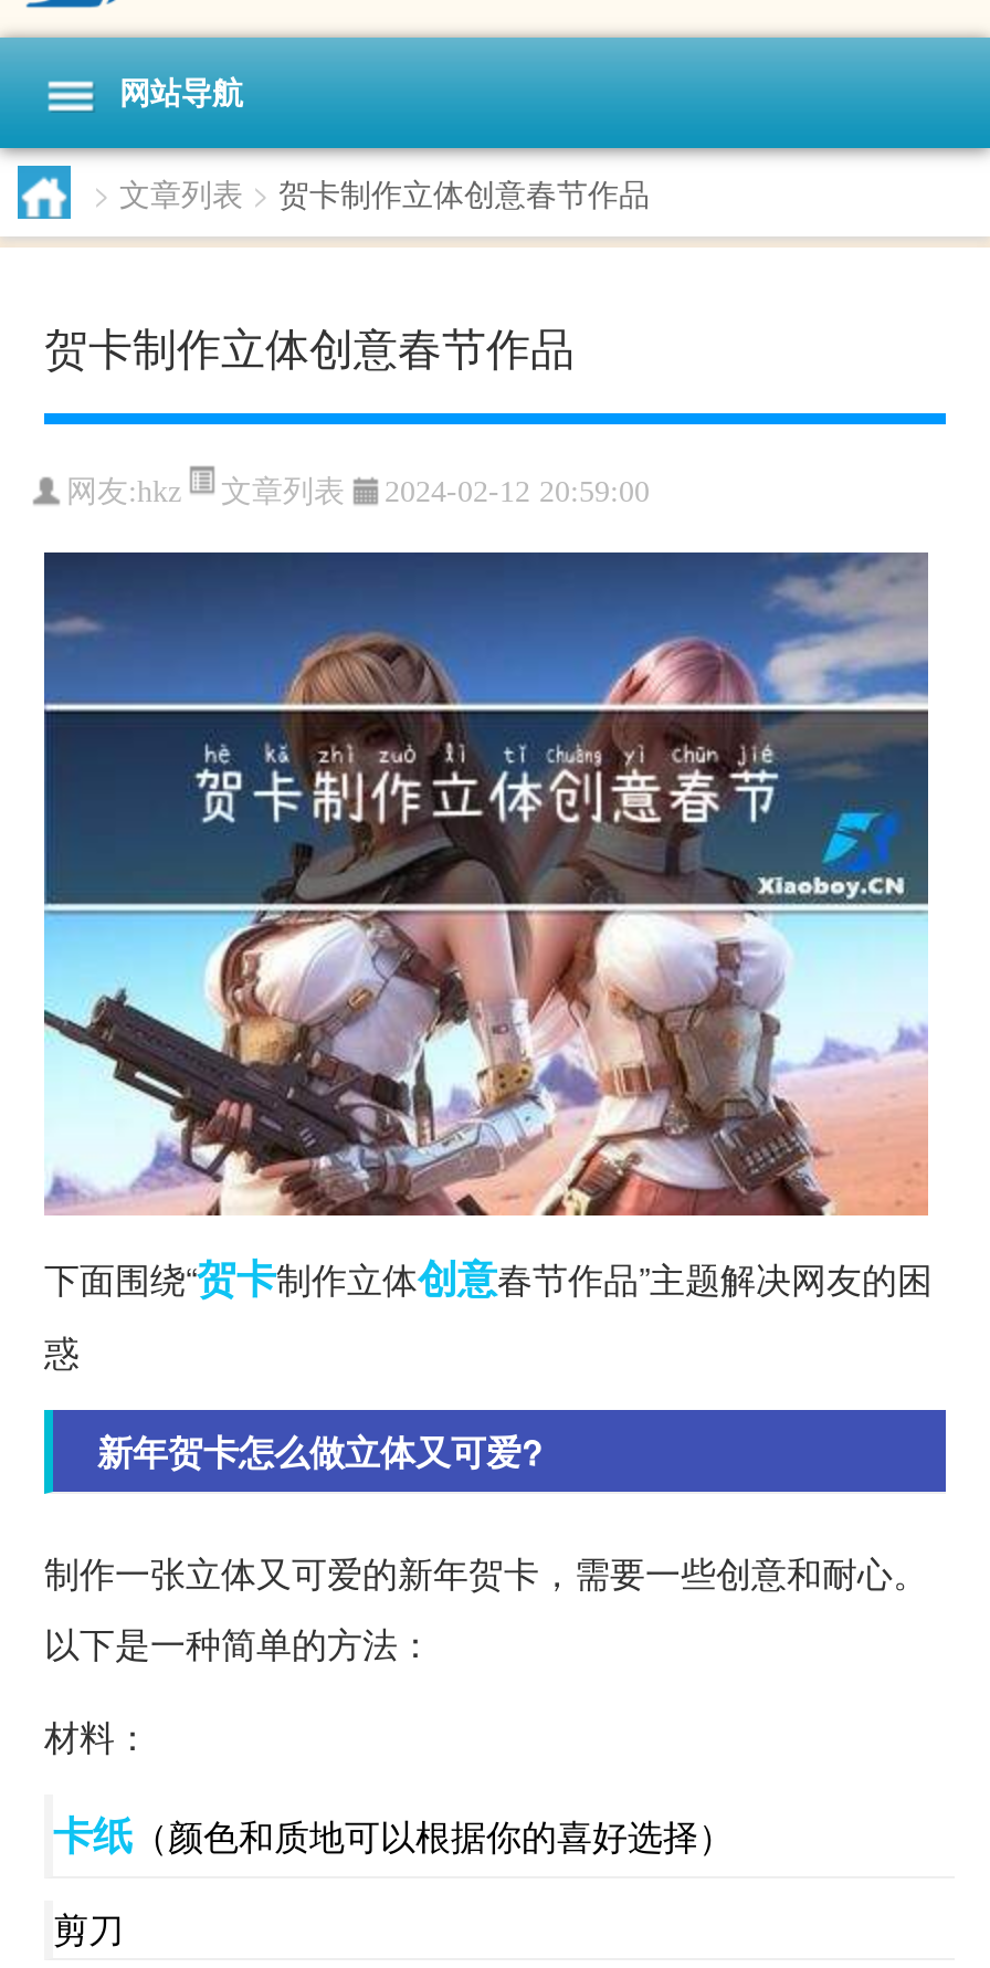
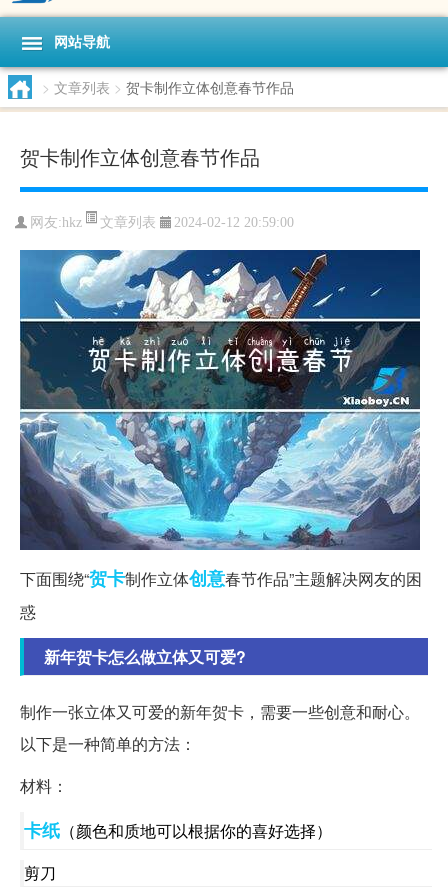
[42,550,930,1218] [image] -> [19,249,421,551] [image]

